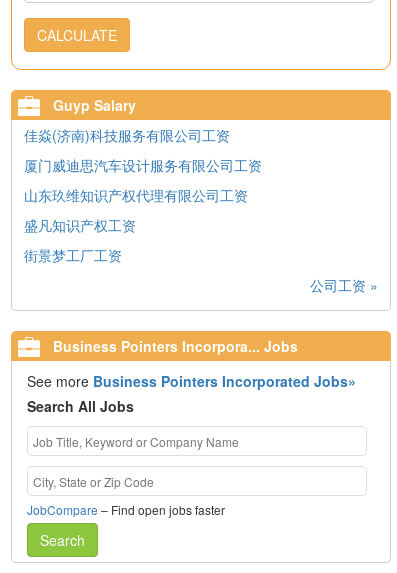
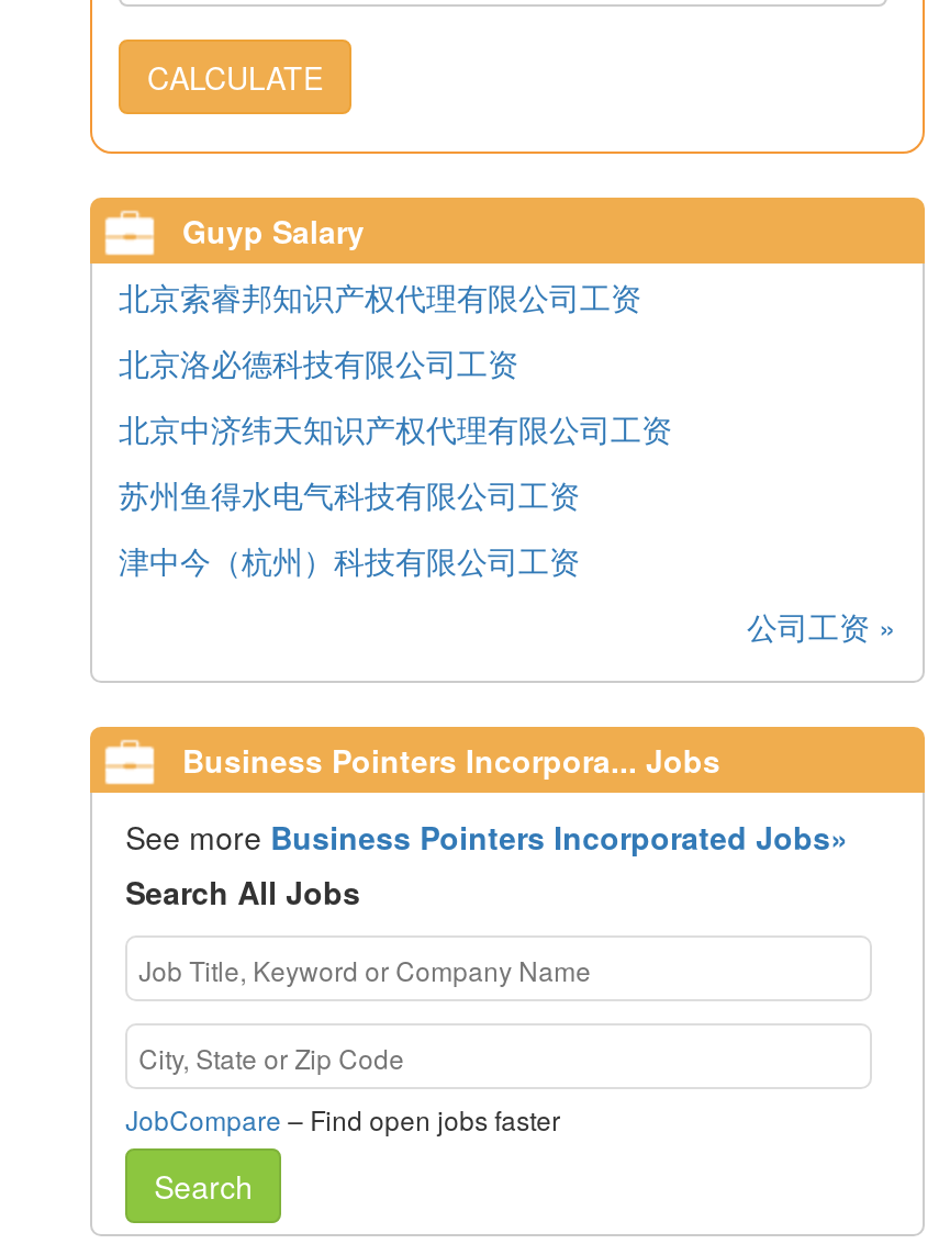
[24,125,230,145] 佳焱(济南)科技服务有限公司工资 -> [119,275,641,319] 北京索睿邦知识产权代理有限公司工资
[24,155,262,175] 厦门威迪思汽车设计服务有限公司工资 -> [119,341,518,385] 北京洛必德科技有限公司工资
[24,185,248,205] 山东玖维知识产权代理有限公司工资 -> [119,407,672,451] 北京中济纬天知识产权代理有限公司工资
[24,215,136,235] 盛凡知识产权工资 -> [119,473,580,516] 苏州鱼得水电气科技有限公司工资
[24,245,122,265] 街景梦工厂工资 -> [119,538,580,582] 津中今（杭州）科技有限公司工资

